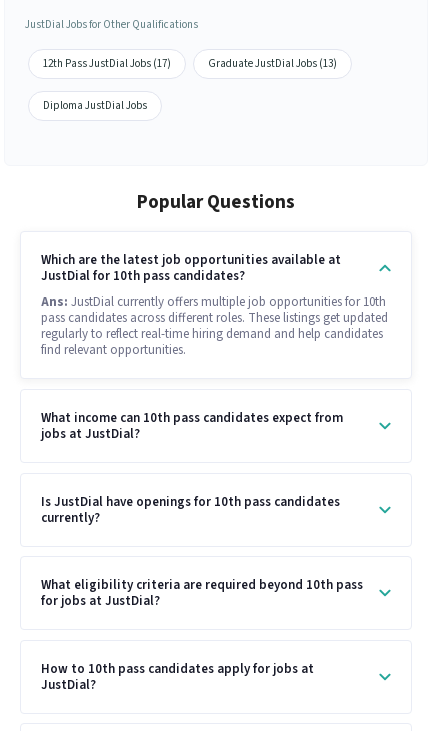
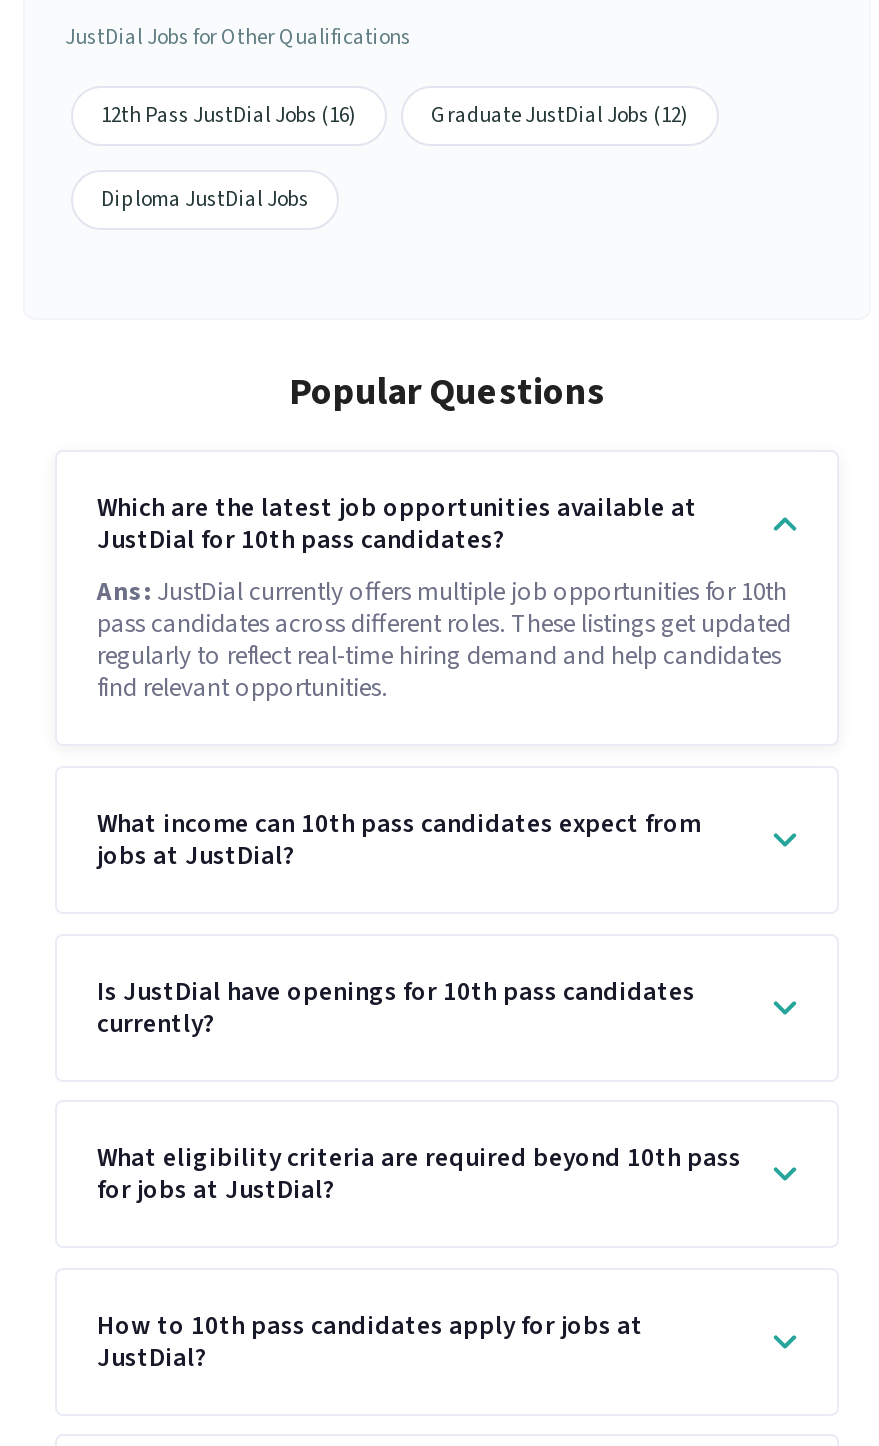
[43,56,171,71] 12th Pass JustDial Jobs (17) -> [101,101,357,131] 12th Pass JustDial Jobs (16)
[208,56,337,71] Graduate JustDial Jobs (13) -> [431,101,689,131] Graduate JustDial Jobs (12)

